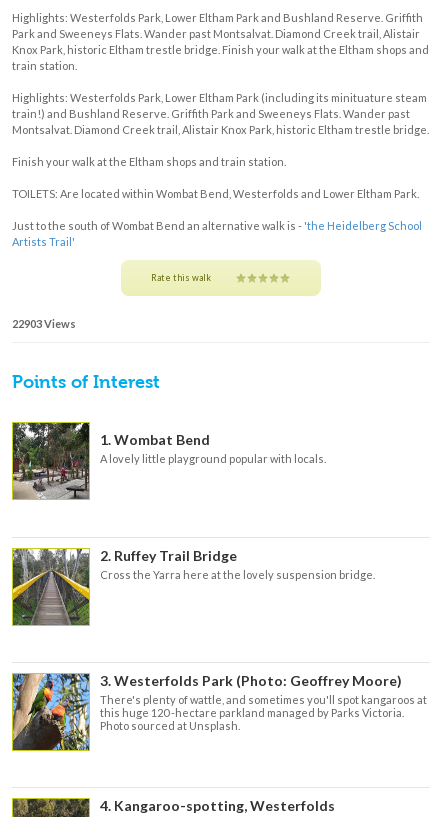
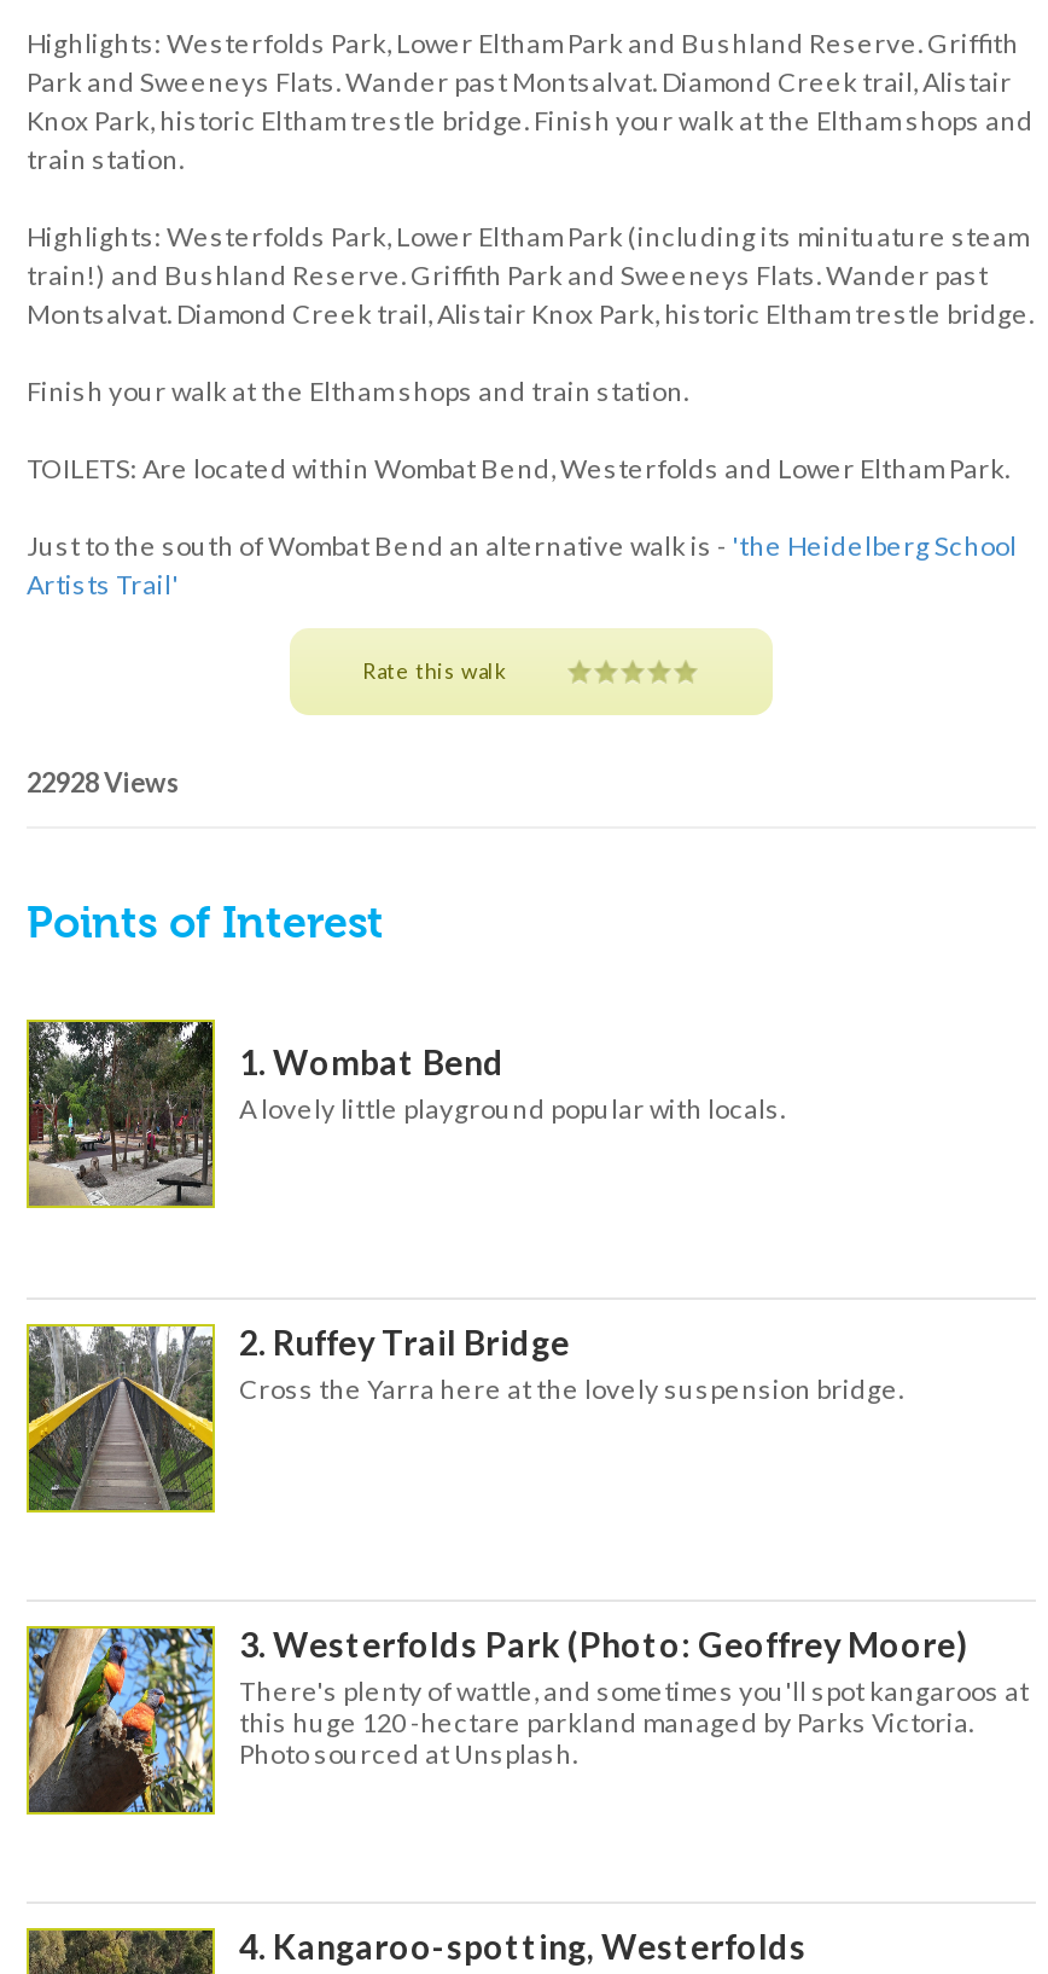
[12,317,76,330] 22903 Views -> [27,765,181,796] 22928 Views

